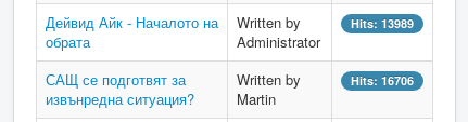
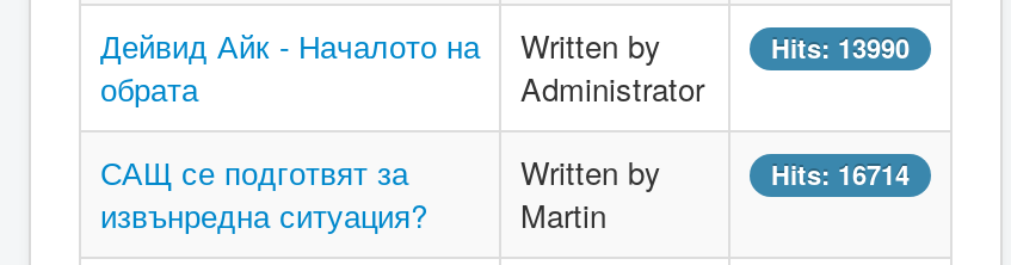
[351,15,414,31] Hits: 13989 -> [771,30,910,66] Hits: 13990
[351,72,414,89] Hits: 16706 -> [771,156,910,192] Hits: 16714

